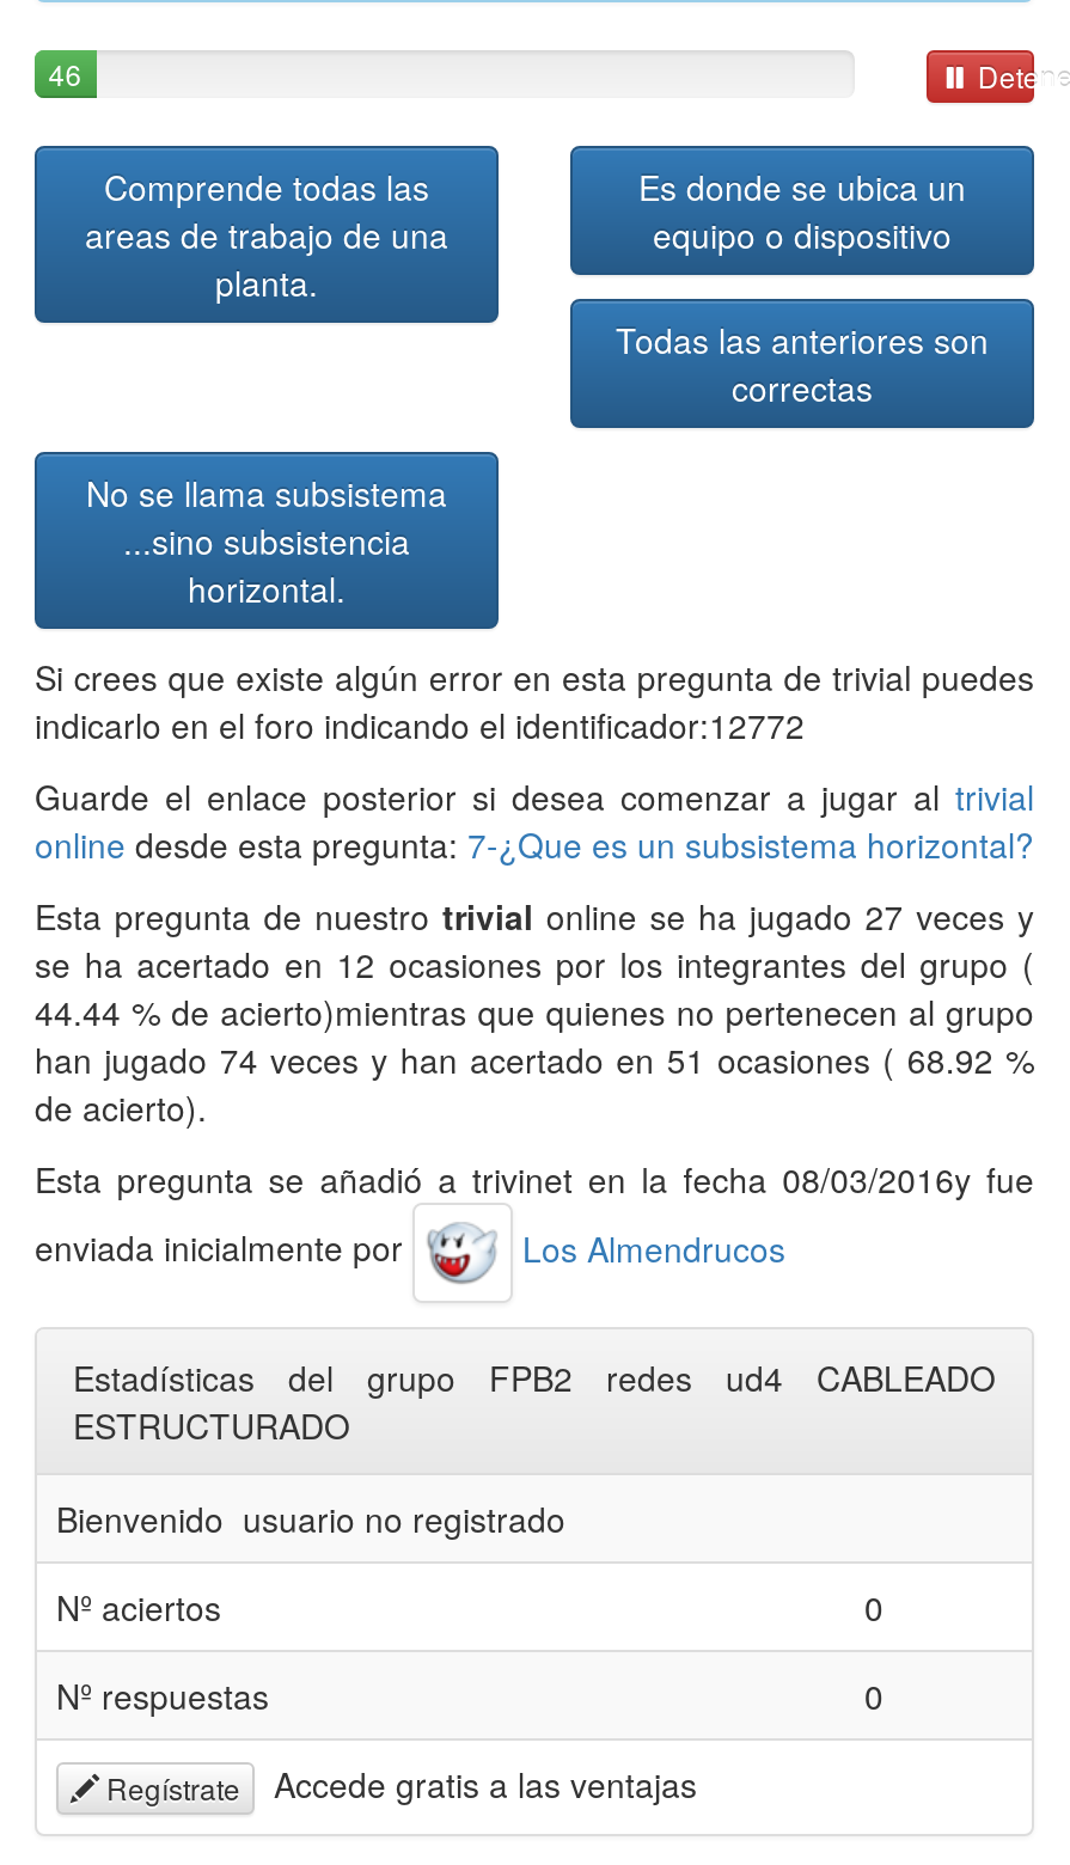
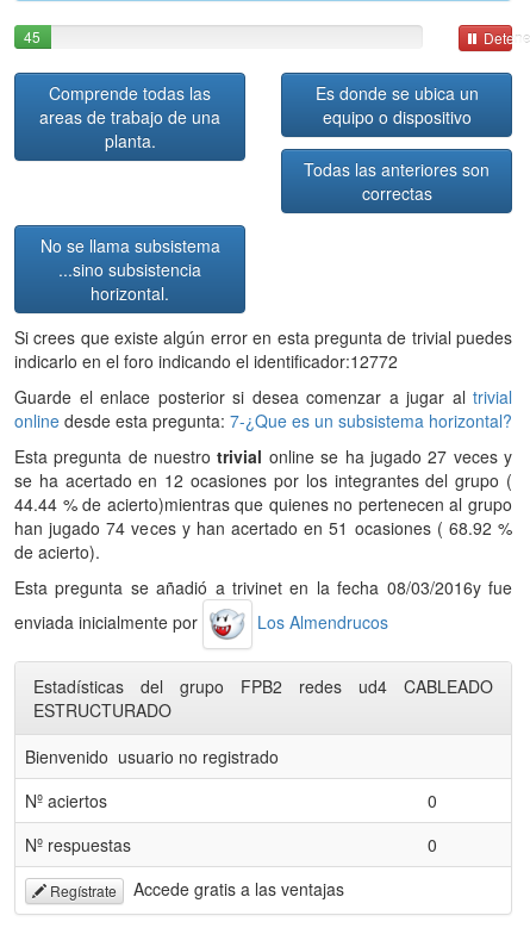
[50,53,83,93] 46 -> [25,26,41,46] 45

